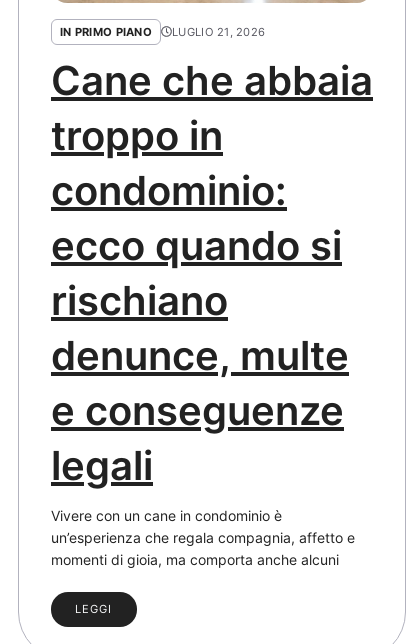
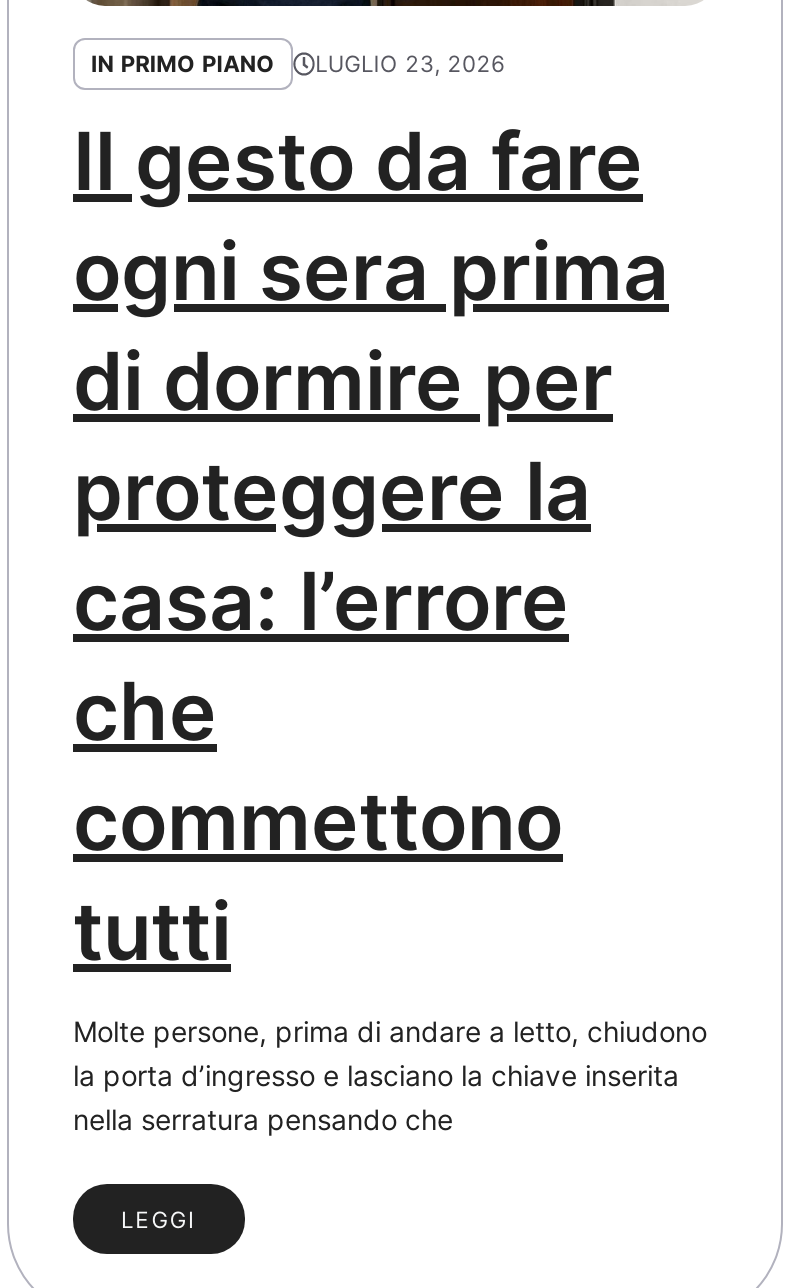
[51,25,373,568] LUGLIO 21, 2026 | Cane che abbaia | troppo in | condominio: | ecco quando si | rischiano | denunce, multe | e conseguenze | legali | Vivere con un cane in condominio è | un’esperienza che regala compagnia, affetto e | momenti di gioia, ma comporta anche alcuni -> [73,50,707,1136] LUGLIO 23, 2026 | Il gesto da fare | ogni sera prima | di dormire per | proteggere la | casa: l’errore | che | commettono | tutti | Molte persone, prima di andare a letto, chiudono | la porta d’ingresso e lasciano la chiave inserita | nella serratura pensando che

